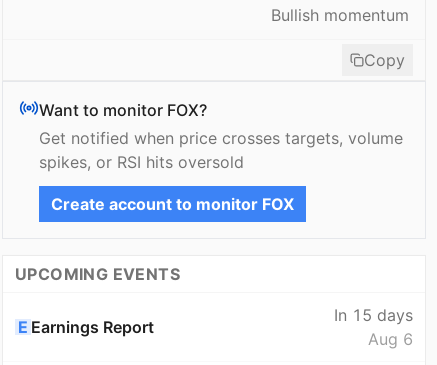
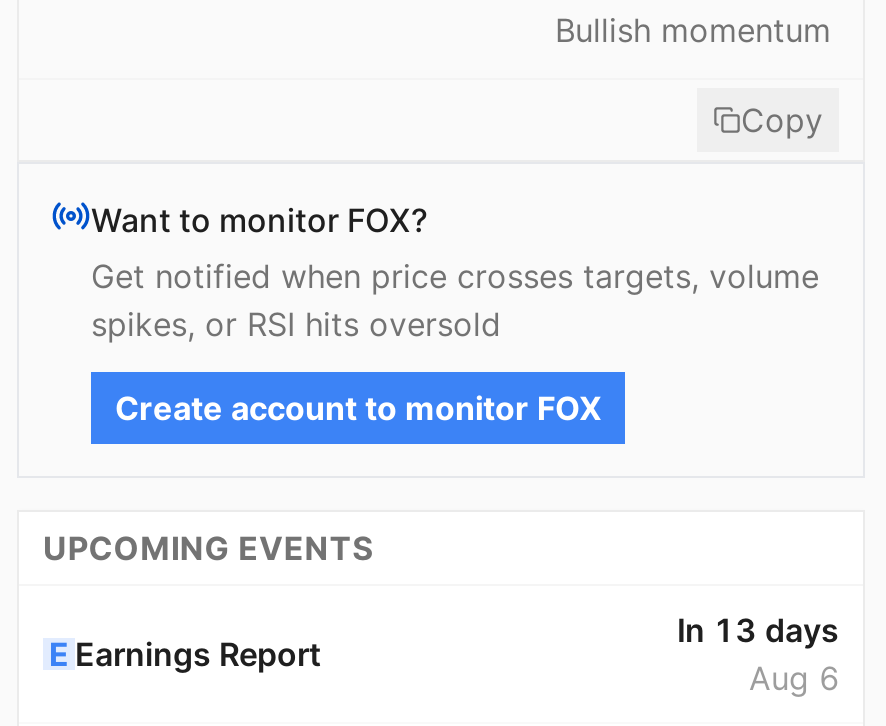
[334,305,413,325] In 15 days -> [677,610,839,650] In 13 days

